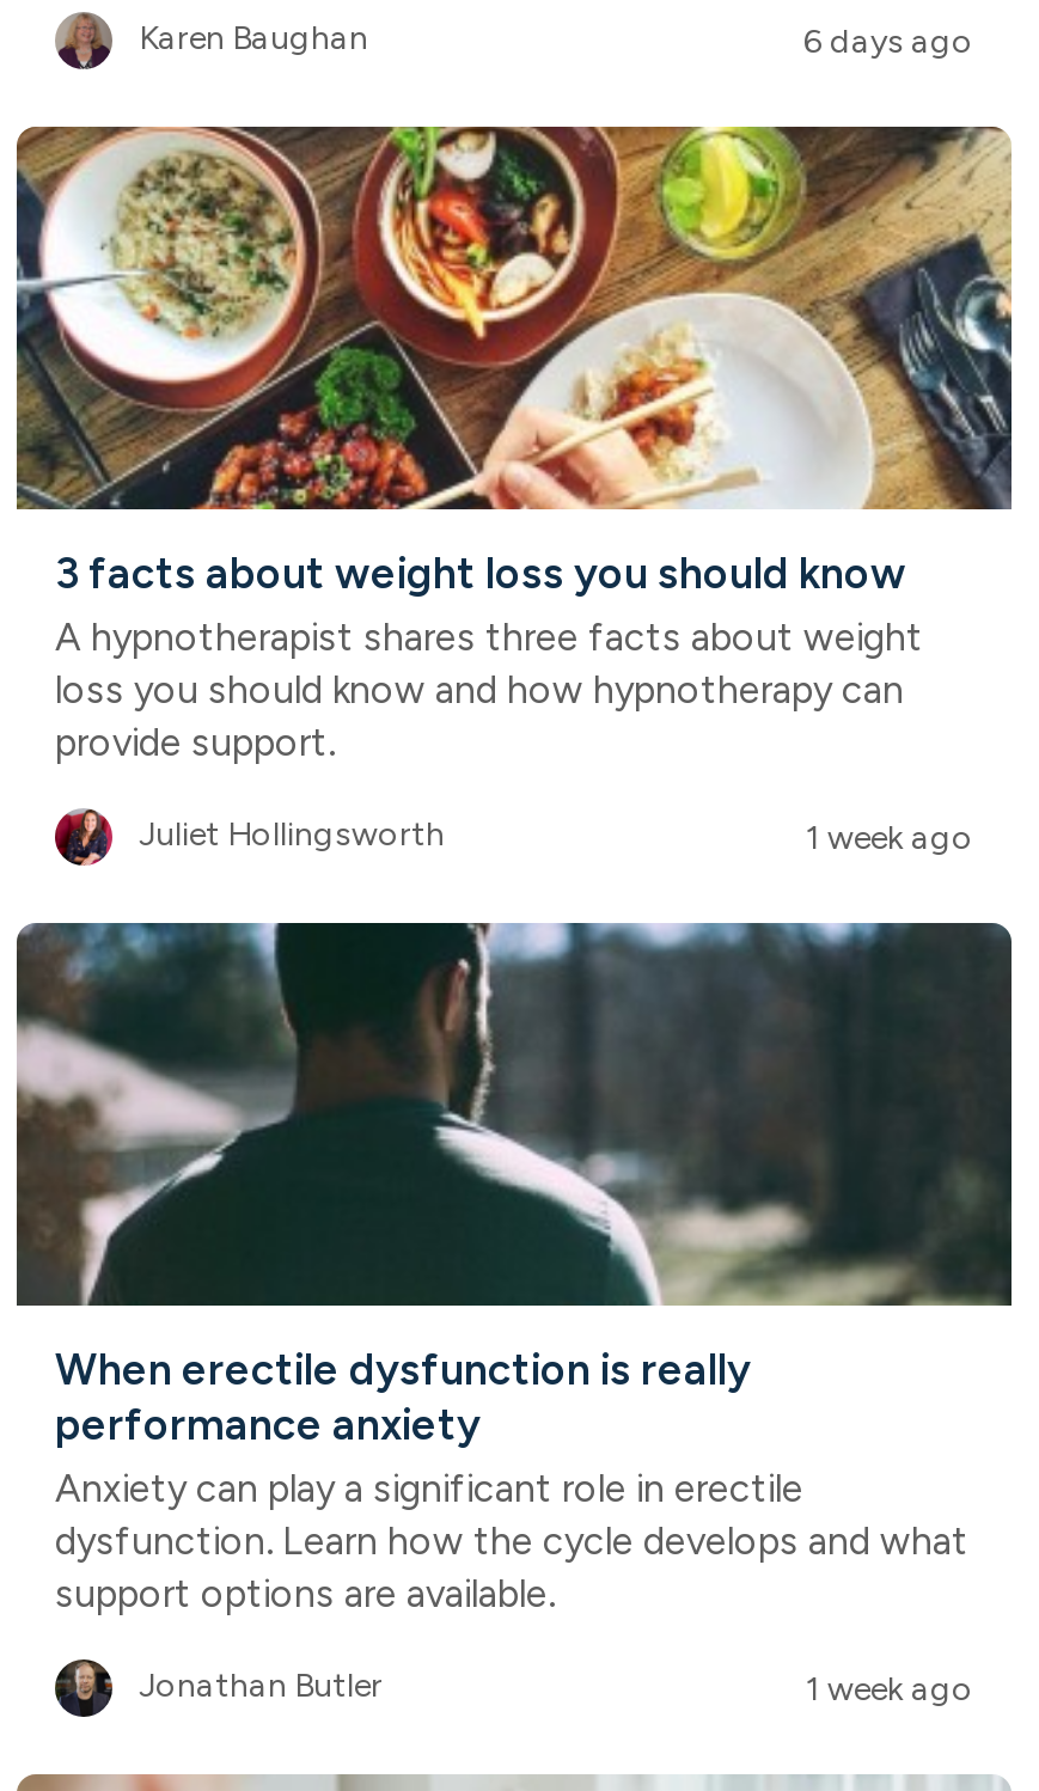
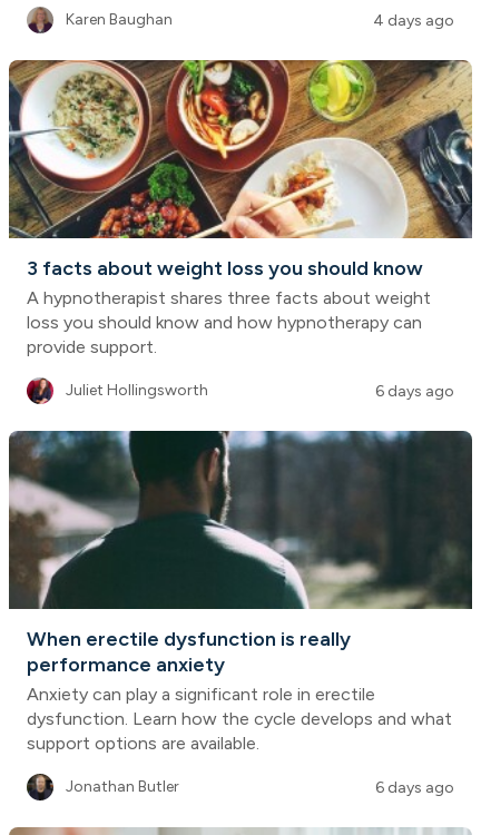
[803,20,973,61] 6 days ago -> [373,11,454,30] 4 days ago
[806,817,973,857] 1 week ago -> [375,381,454,400] 6 days ago
[806,1668,973,1709] 1 week ago -> [375,778,454,797] 6 days ago

